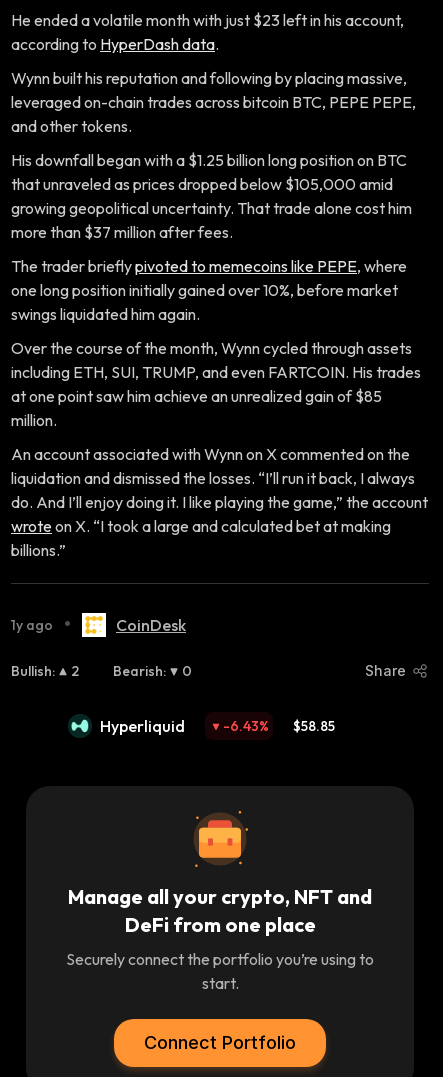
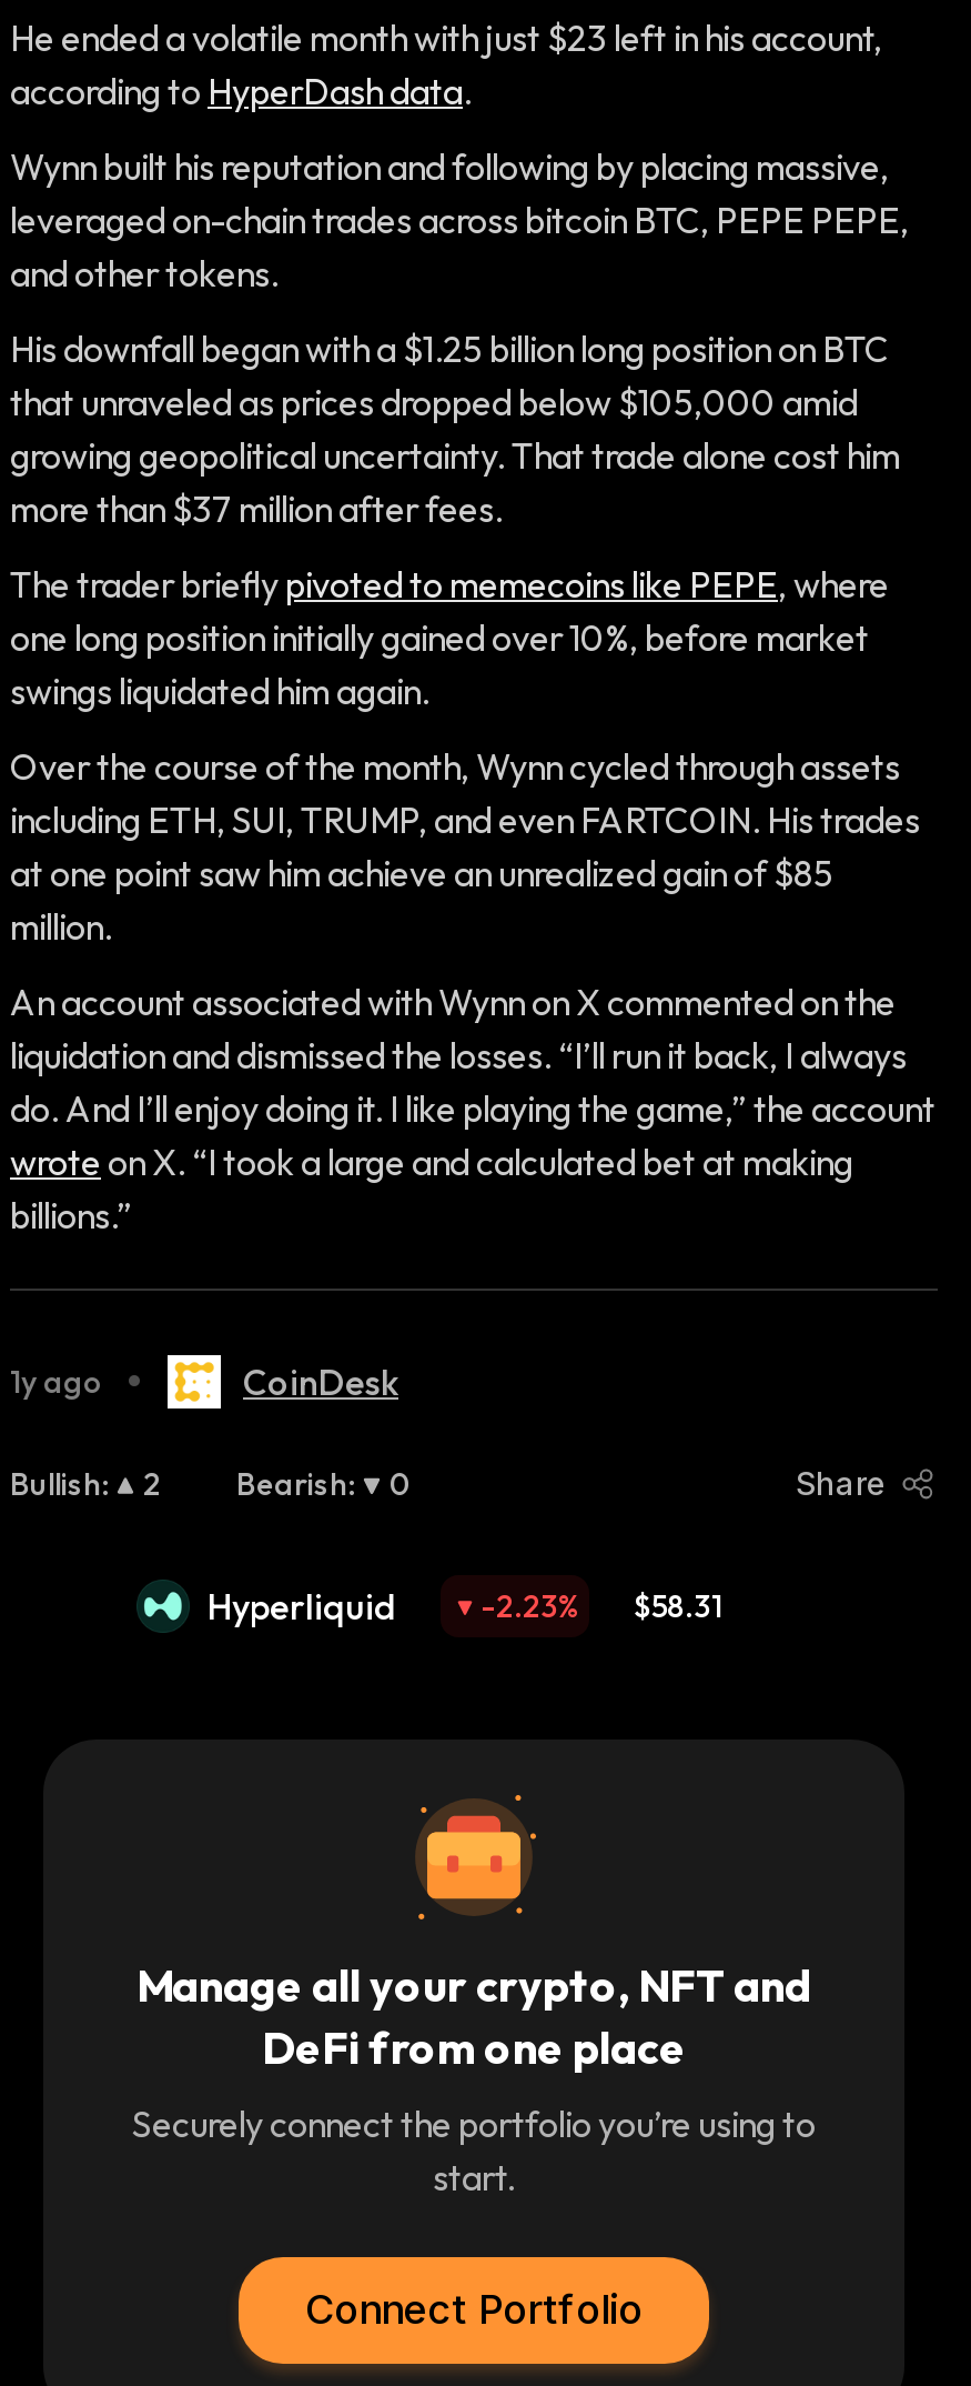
[222,717,268,735] -6.43% -> [481,1586,580,1626] -2.23%
[292,717,334,735] $58.85 -> [634,1586,722,1626] $58.31

